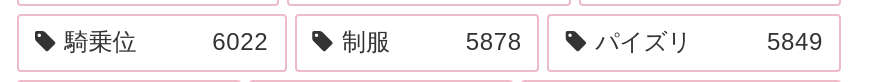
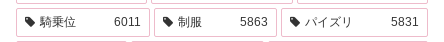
[212,28,268,56] 6022 -> [114,15,141,29] 6011
[466,28,522,56] 5878 -> [240,15,268,29] 5863
[767,28,823,56] 5849 -> [391,15,419,29] 5831

